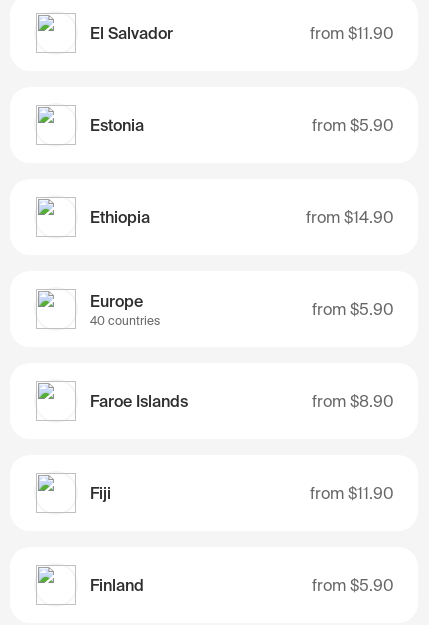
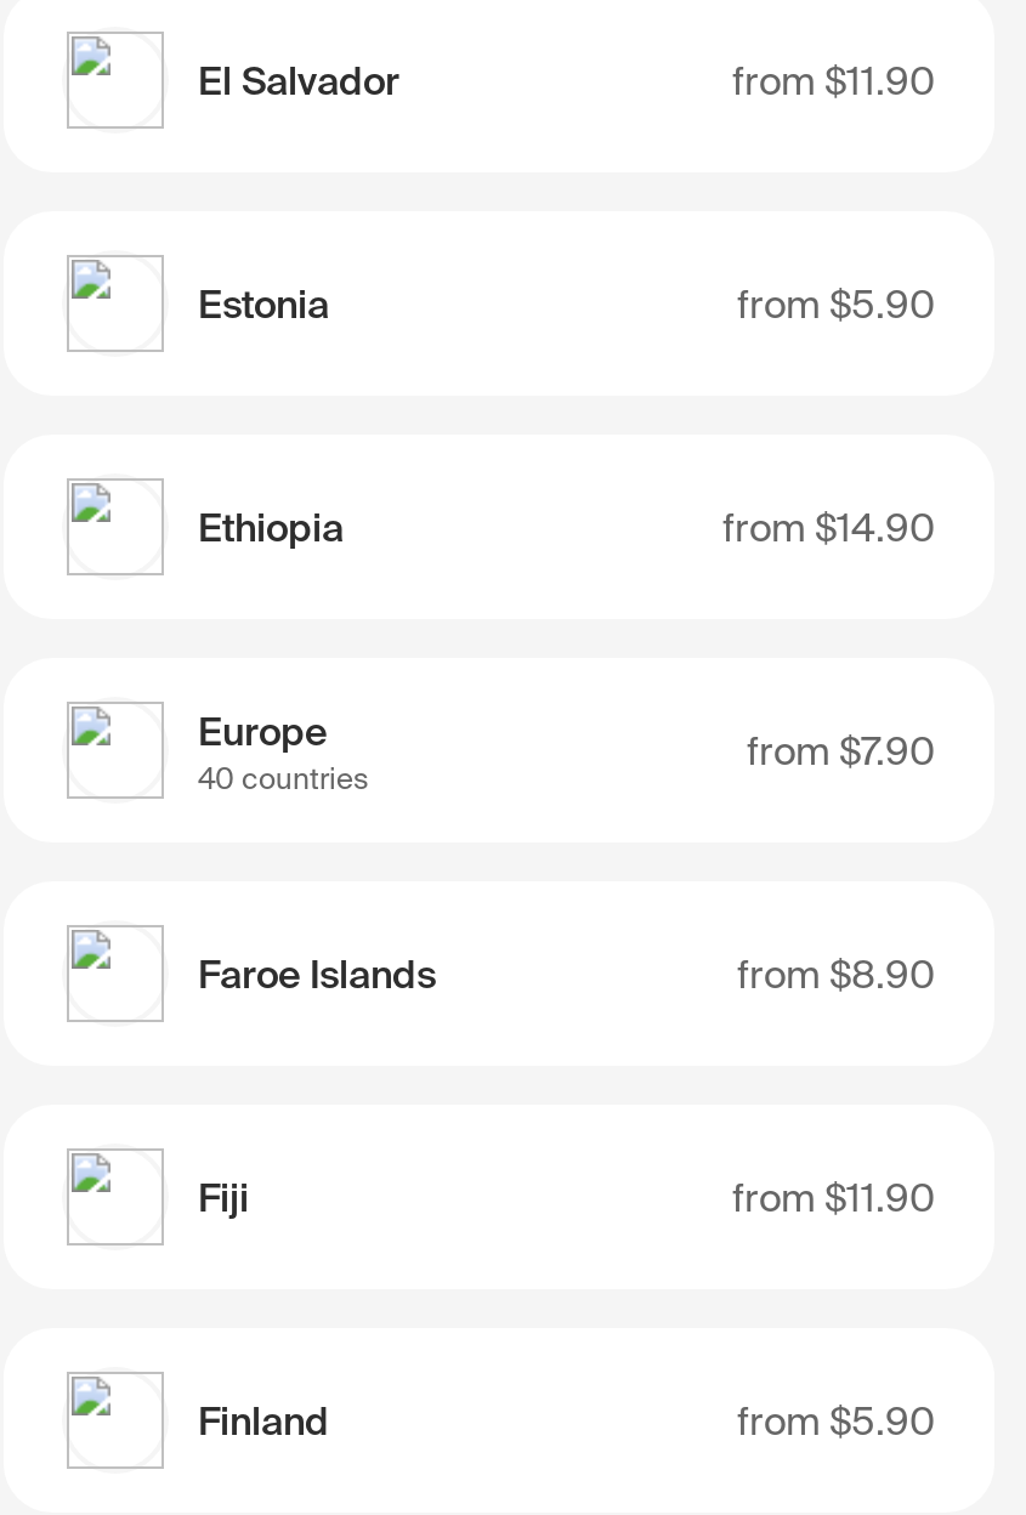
[308,300,394,318] from $5.90 -> [737,728,936,772] from $7.90

